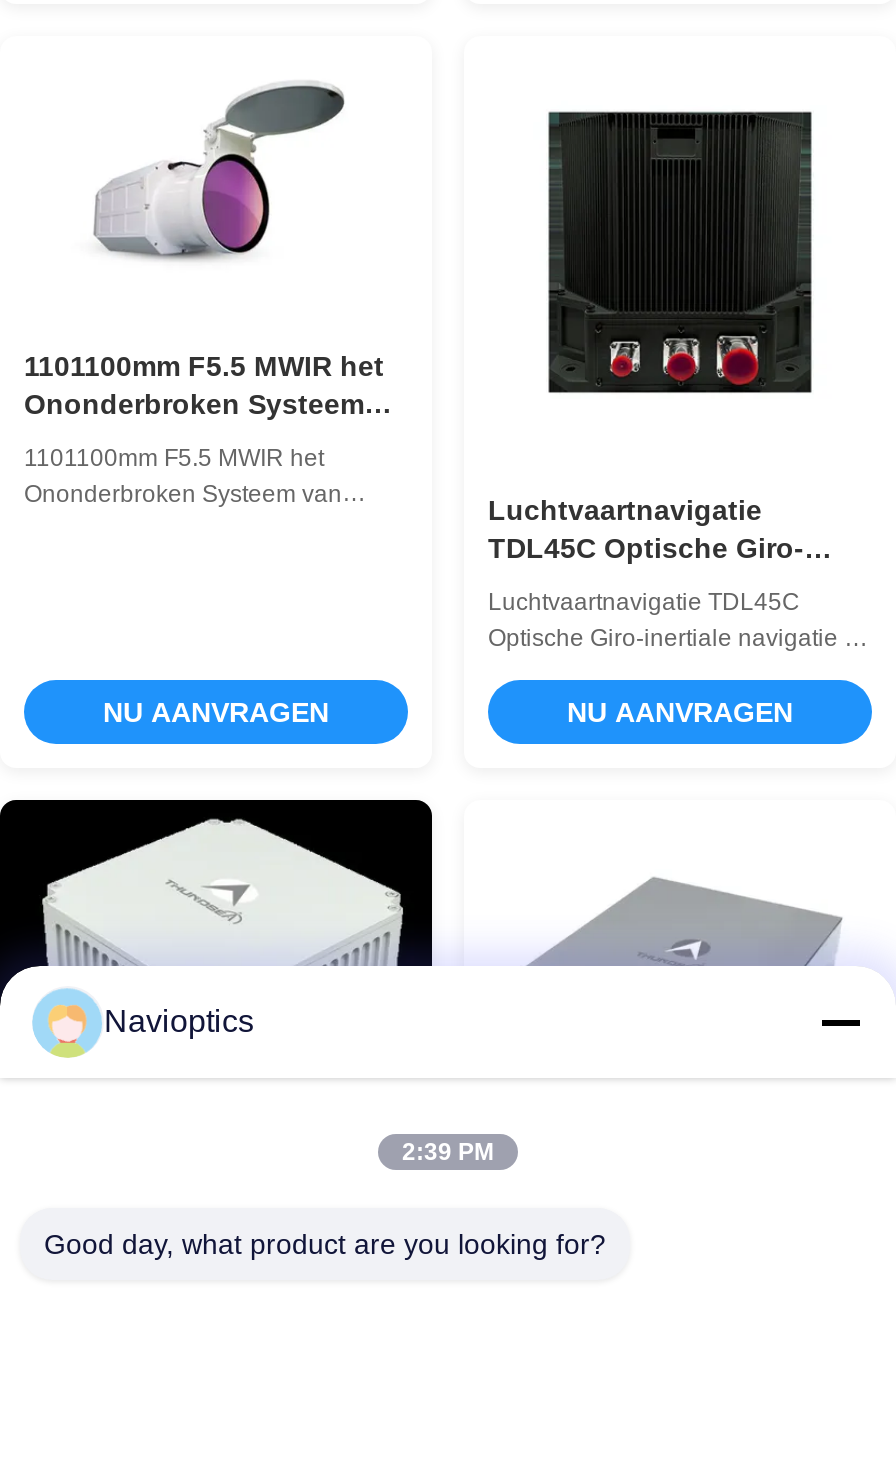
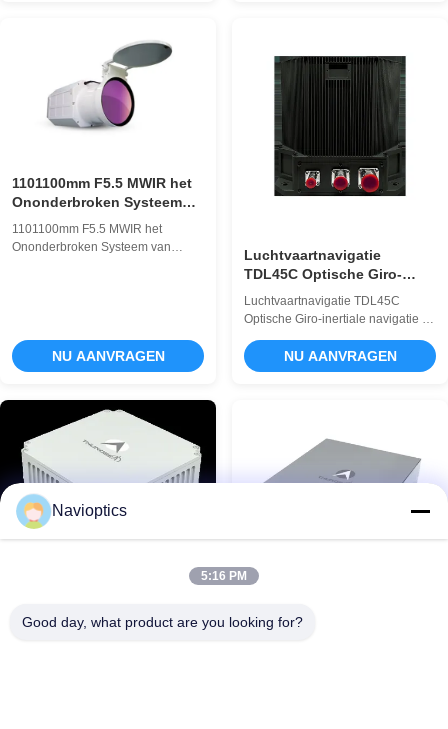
[402,1138,494,1166] 2:39 PM -> [201,569,247,583] 5:16 PM

